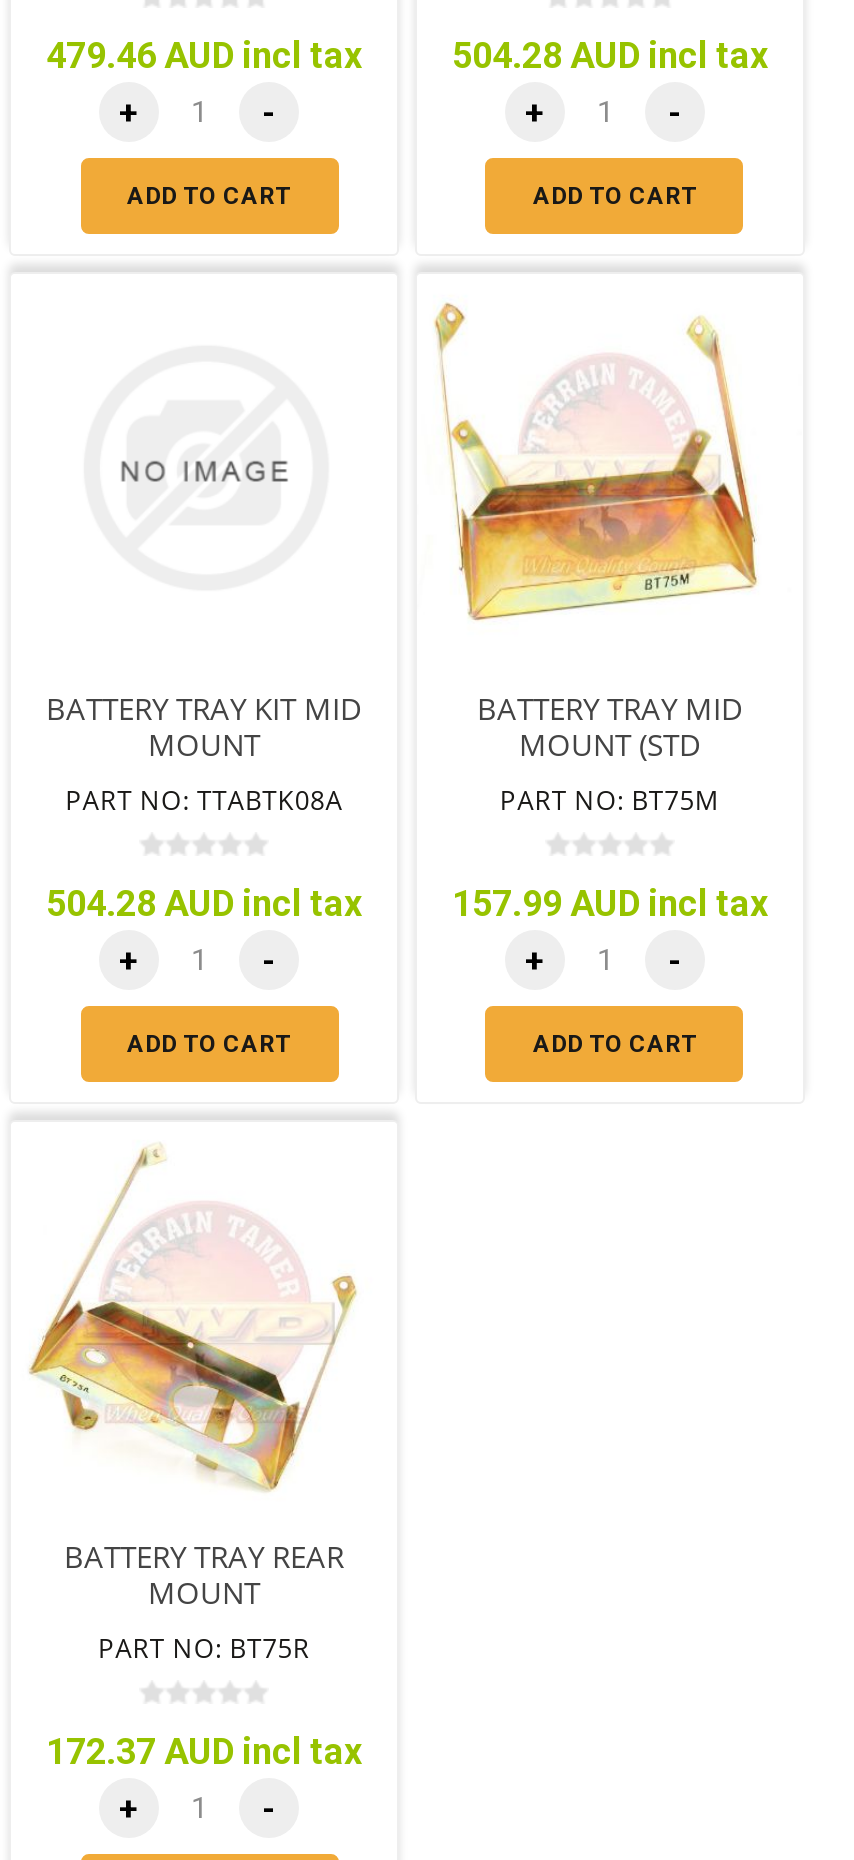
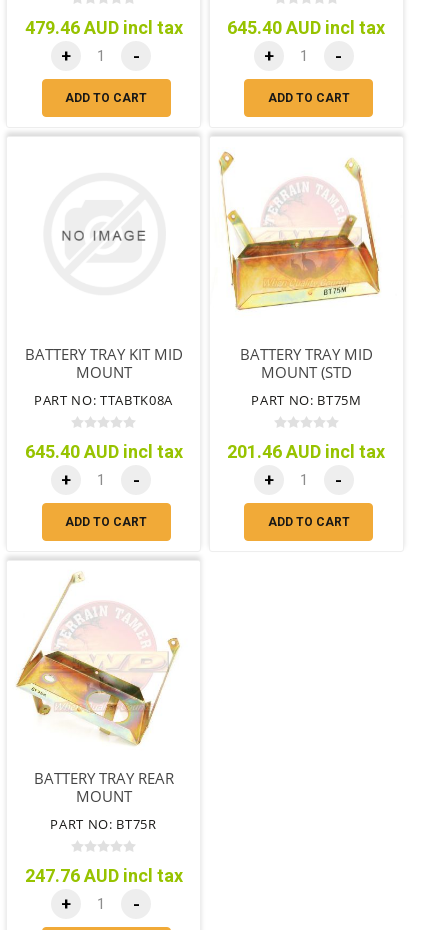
[452,34,768,76] 504.28 AUD incl tax -> [227,17,385,38] 645.40 AUD incl tax
[46,882,362,924] 504.28 AUD incl tax -> [24,441,182,462] 645.40 AUD incl tax
[452,882,768,924] 157.99 AUD incl tax -> [227,441,385,462] 201.46 AUD incl tax
[46,1730,362,1772] 172.37 AUD incl tax -> [24,865,182,886] 247.76 AUD incl tax

